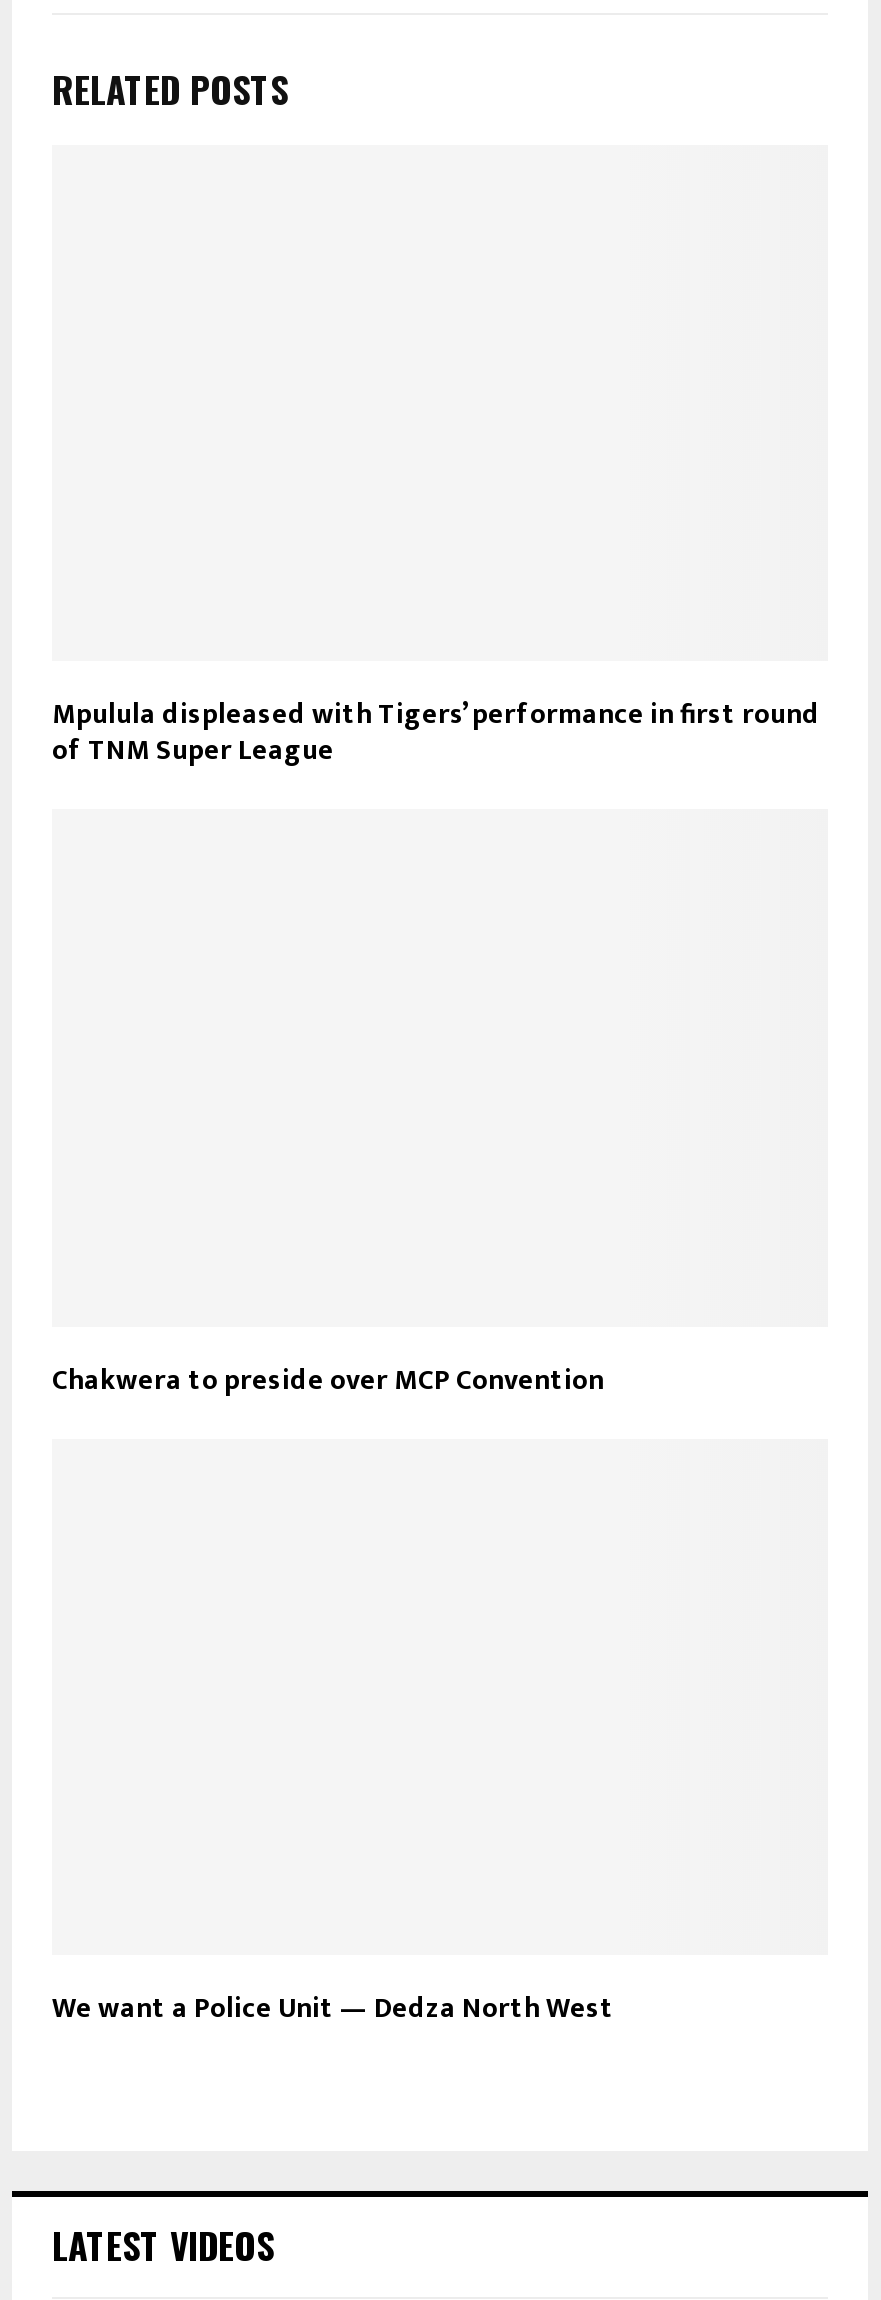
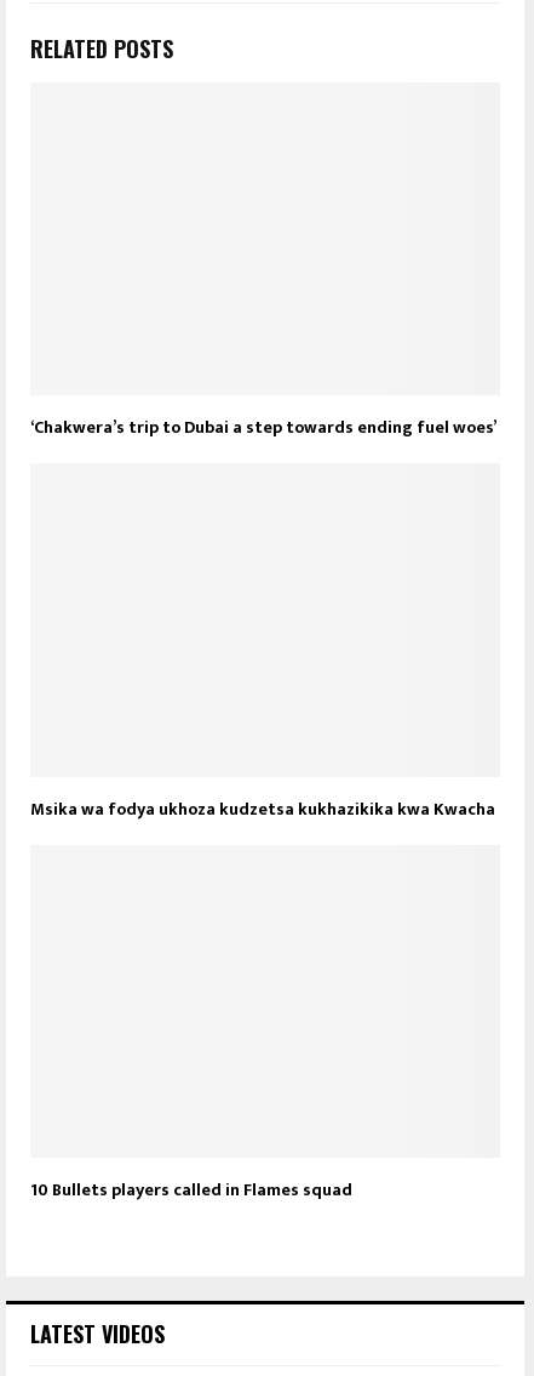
[52,691,820,773] Mpulula displeased with Tigers’ performance in first round | of TNM Super League -> [30,414,496,442] ‘Chakwera’s trip to Dubai a step towards ending fuel woes’
[52,1357,604,1403] Chakwera to preside over MCP Convention -> [30,795,495,823] Msika wa fodya ukhoza kudzetsa kukhazikika kwa Kwacha
[52,1986,614,2032] We want a Police Unit — Dedza North West -> [30,1177,352,1204] 10 Bullets players called in Flames squad

